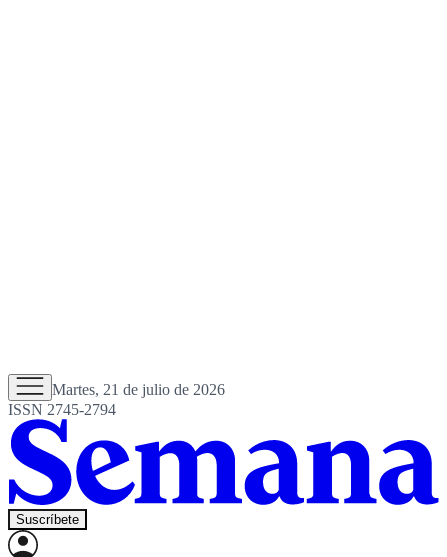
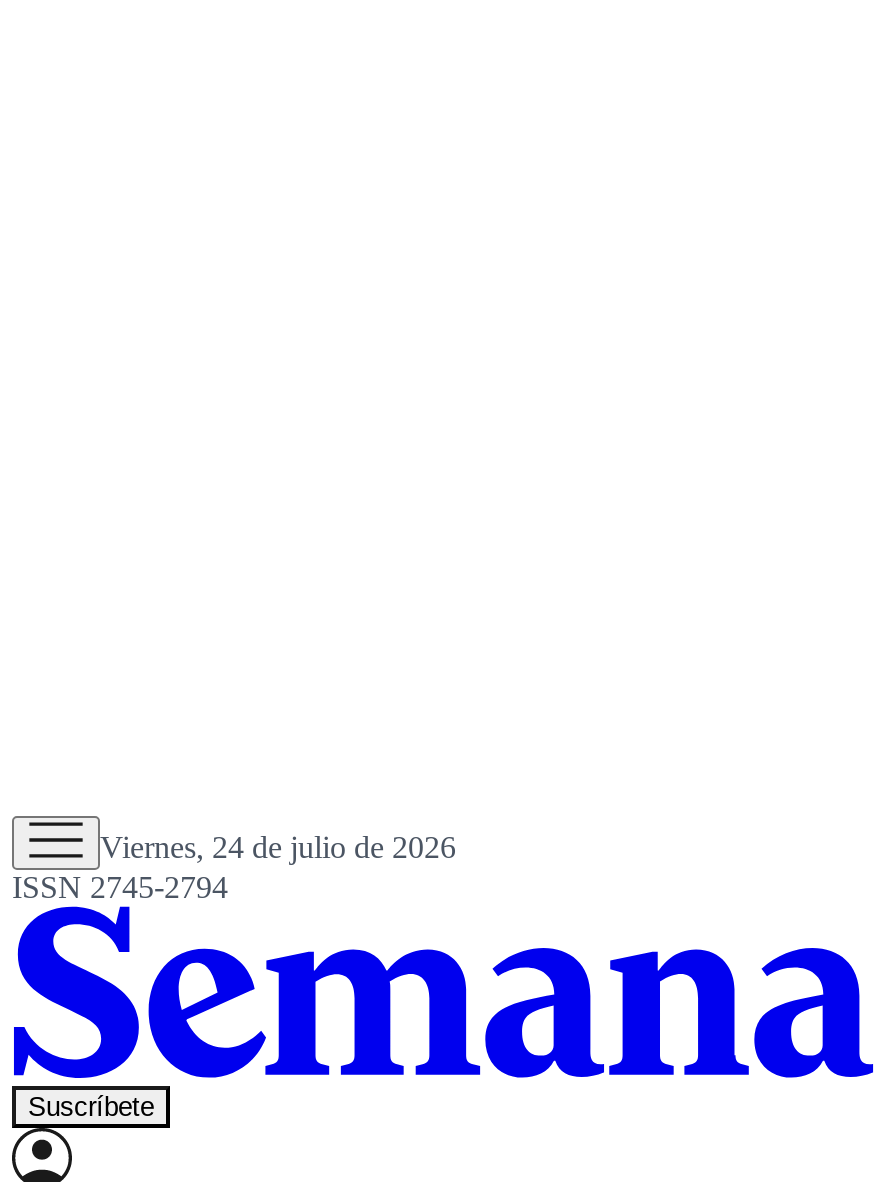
[52,381,225,398] Martes, 21 de julio de 2026 -> [100,830,456,864] Viernes, 24 de julio de 2026

